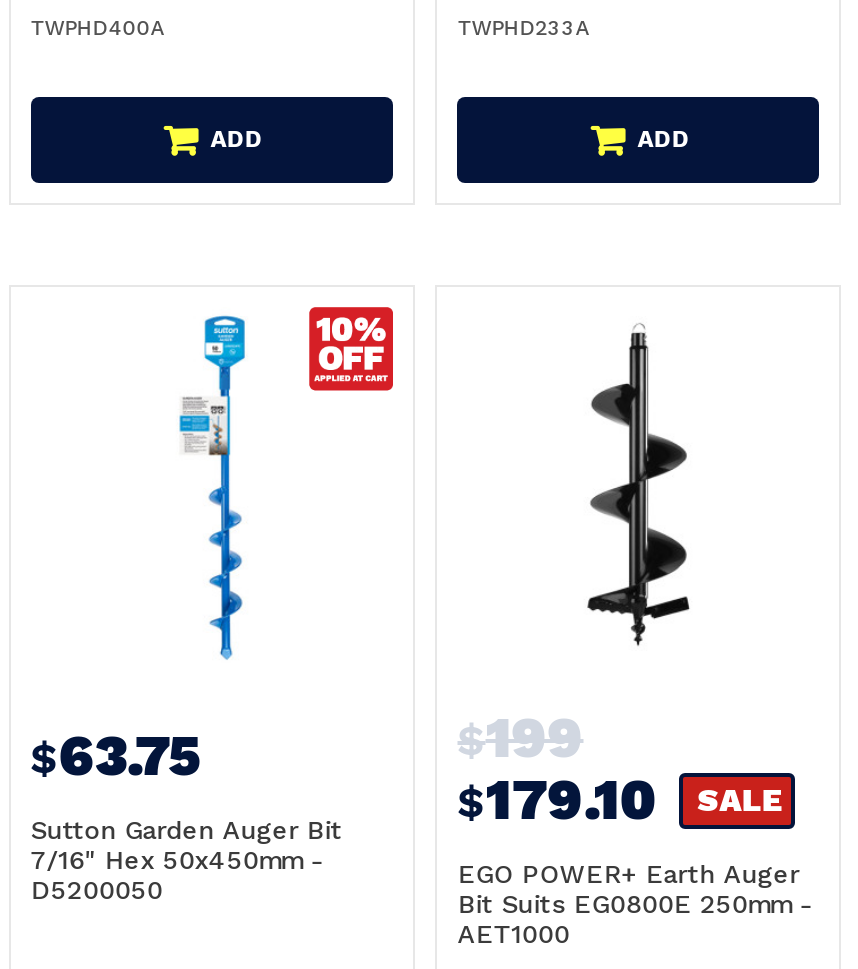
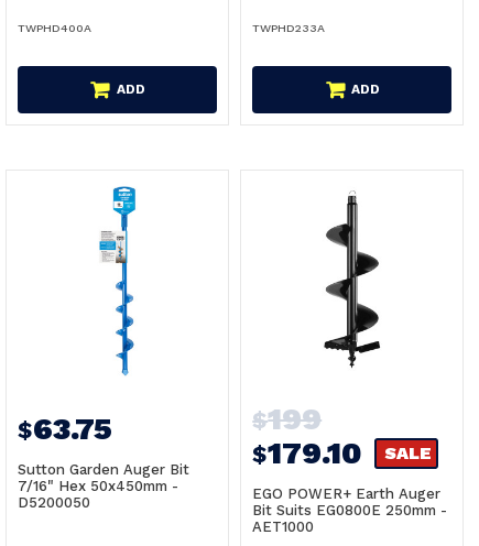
[307,305,395,393] [image] -> none

